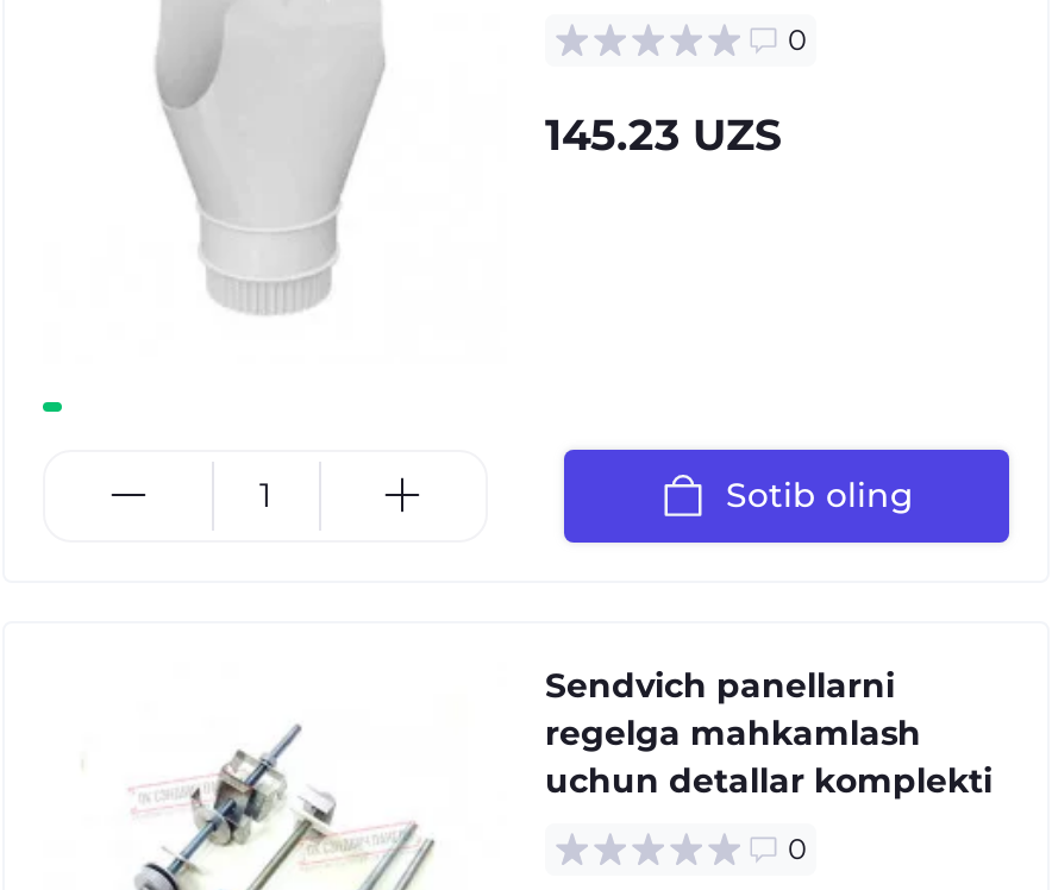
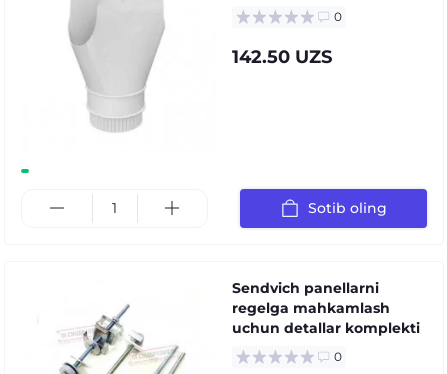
[545,108,781,161] 145.23 UZS -> [232,45,332,67] 142.50 UZS

